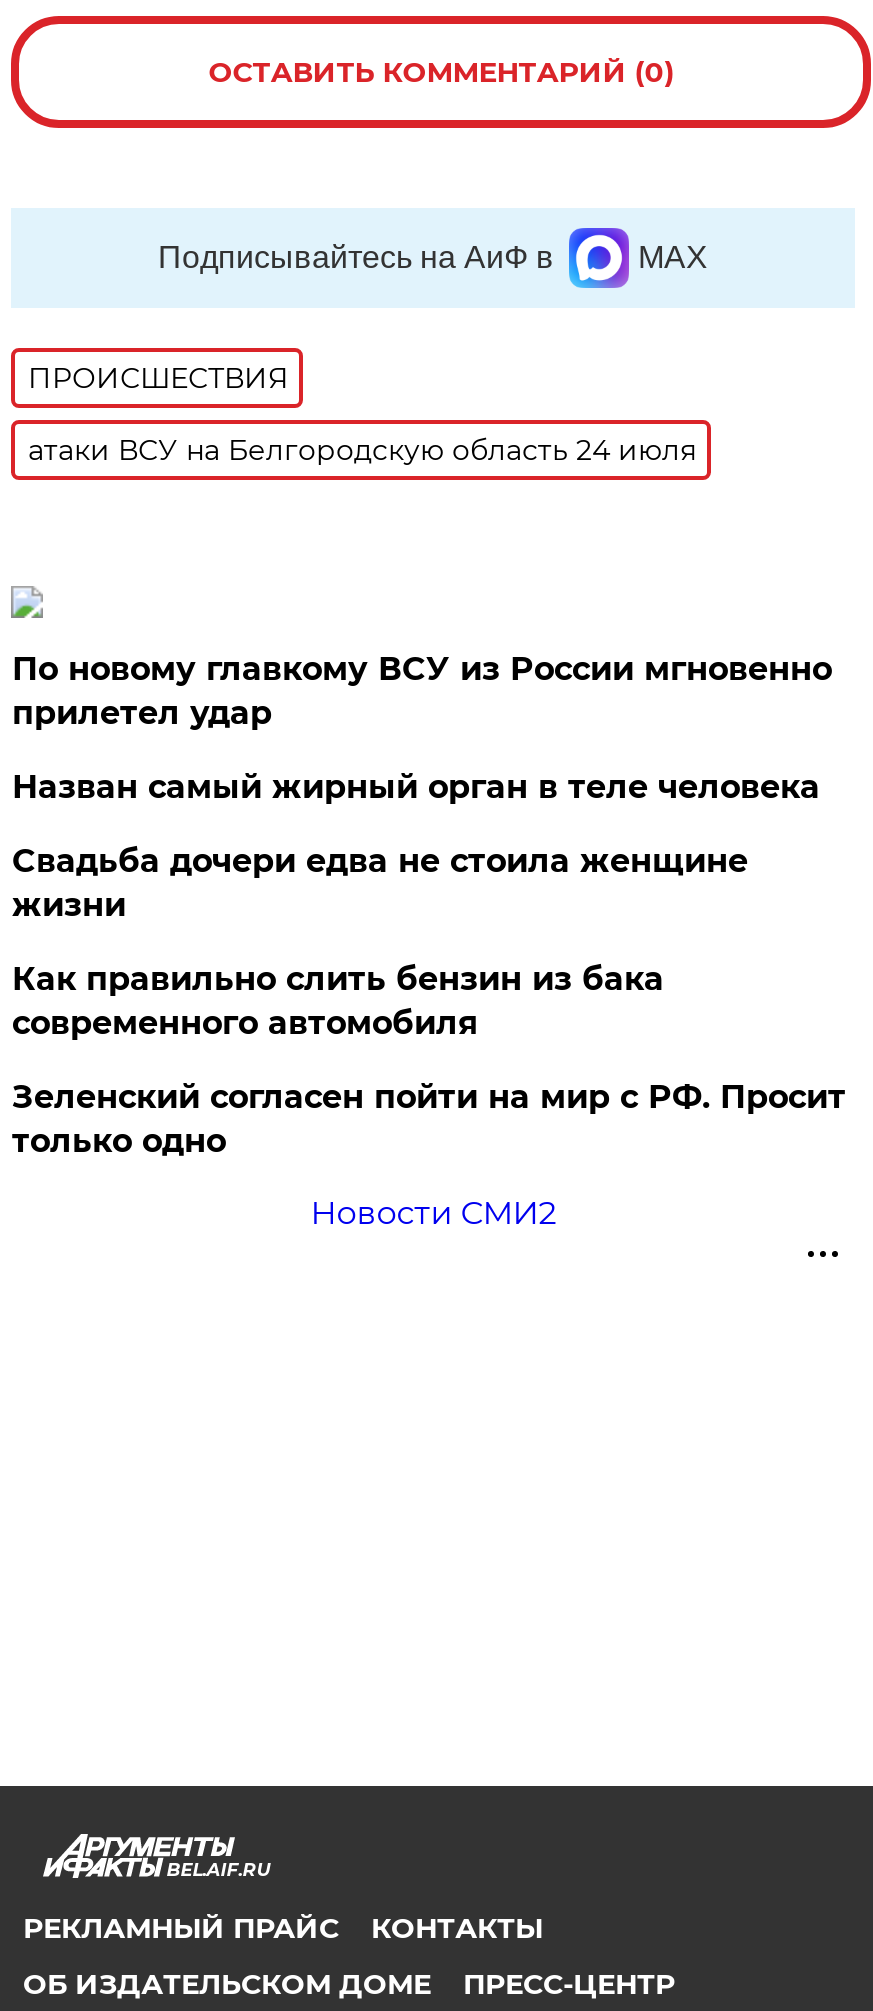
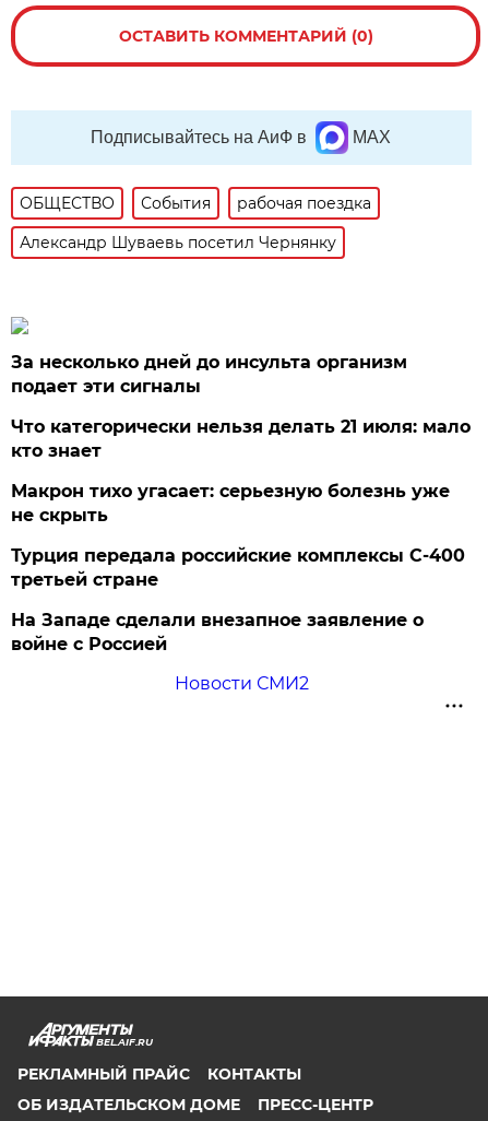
[28,360,288,396] ПРОИСШЕСТВИЯ -> [20,193,372,213] ОБЩЕСТВО | События | рабочая поездка
[28,432,696,468] атаки ВСУ на Белгородскую область 24 июля -> [20,233,337,252] Александр Шуваевь посетил Чернянку
[12,650,832,732] По новому главкому ВСУ из России мгновенно | прилетел удар -> [11,352,408,397] За несколько дней до инсульта организм | подает эти сигналы
[12,768,820,806] Назван самый жирный орган в теле человека -> [11,416,471,461] Что категорически нельзя делать 21 июля: мало | кто знает
[12,842,748,924] Свадьба дочери едва не стоила женщине | жизни -> [11,481,450,526] Макрон тихо угасает: серьезную болезнь уже | не скрыть
[12,960,664,1042] Как правильно слить бензин из бака | современного автомобиля -> [11,545,466,590] Турция передала российские комплексы С-400 | третьей стране
[12,1078,846,1160] Зеленский согласен пойти на мир с РФ. Просит | только одно -> [11,610,424,654] На Западе сделали внезапное заявление о | войне с Россией

